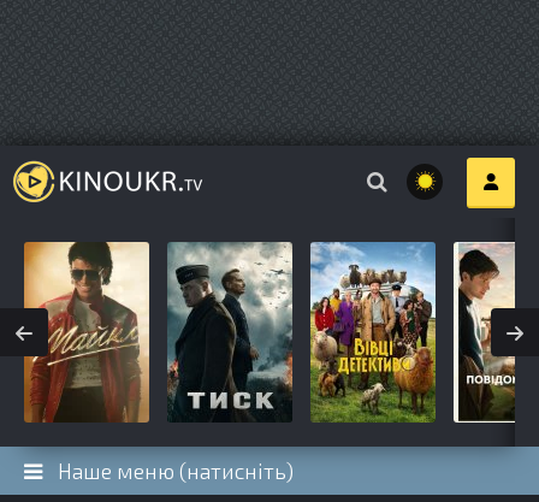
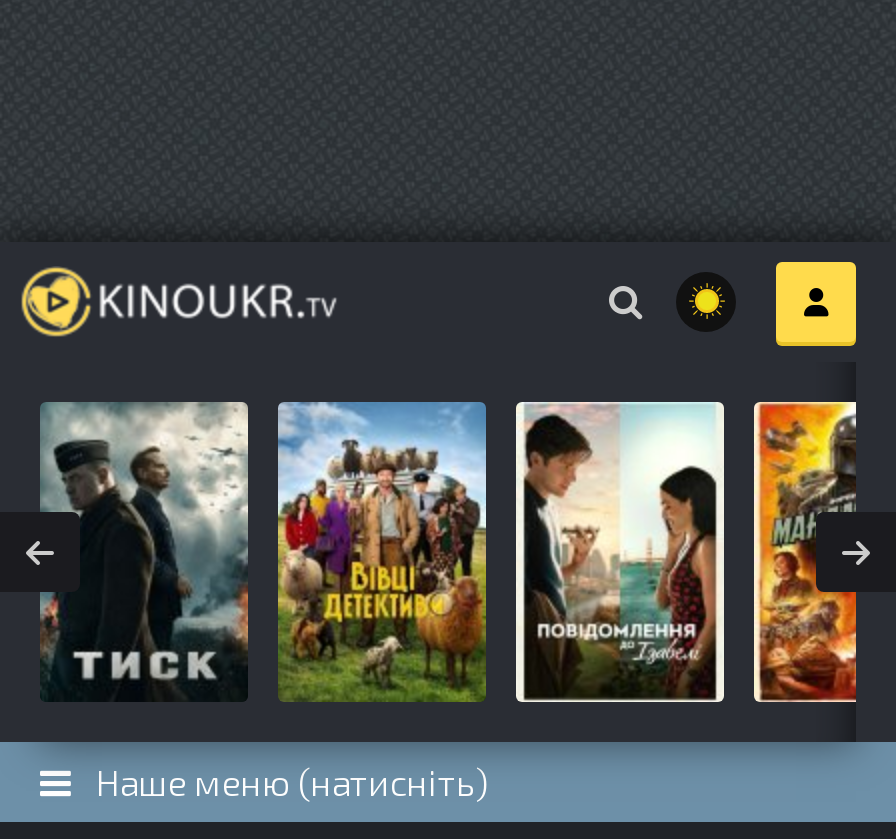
[23,241,150,424] [image] -> [38,402,248,702] [image]
[167,241,294,423] [image] -> [276,400,488,702] [image]
[309,241,437,423] [image] -> [514,400,726,704] [image]
[454,241,516,423] [image] -> [754,400,858,702] [image]

